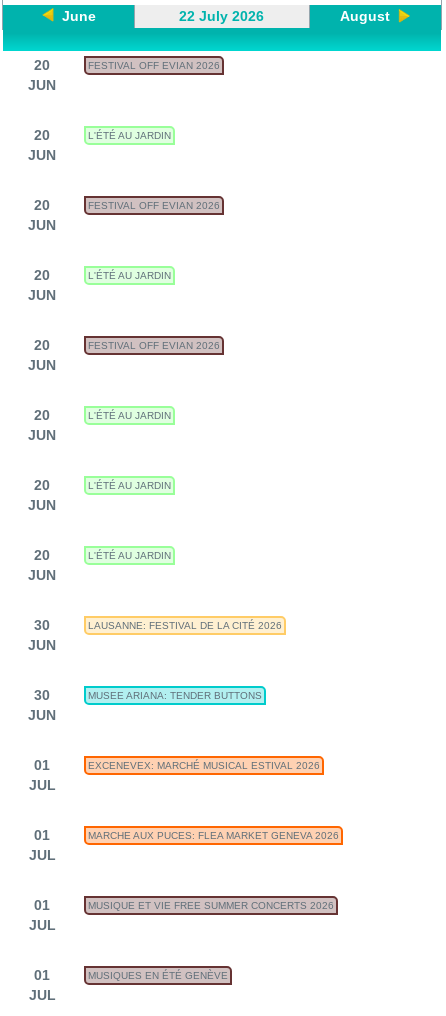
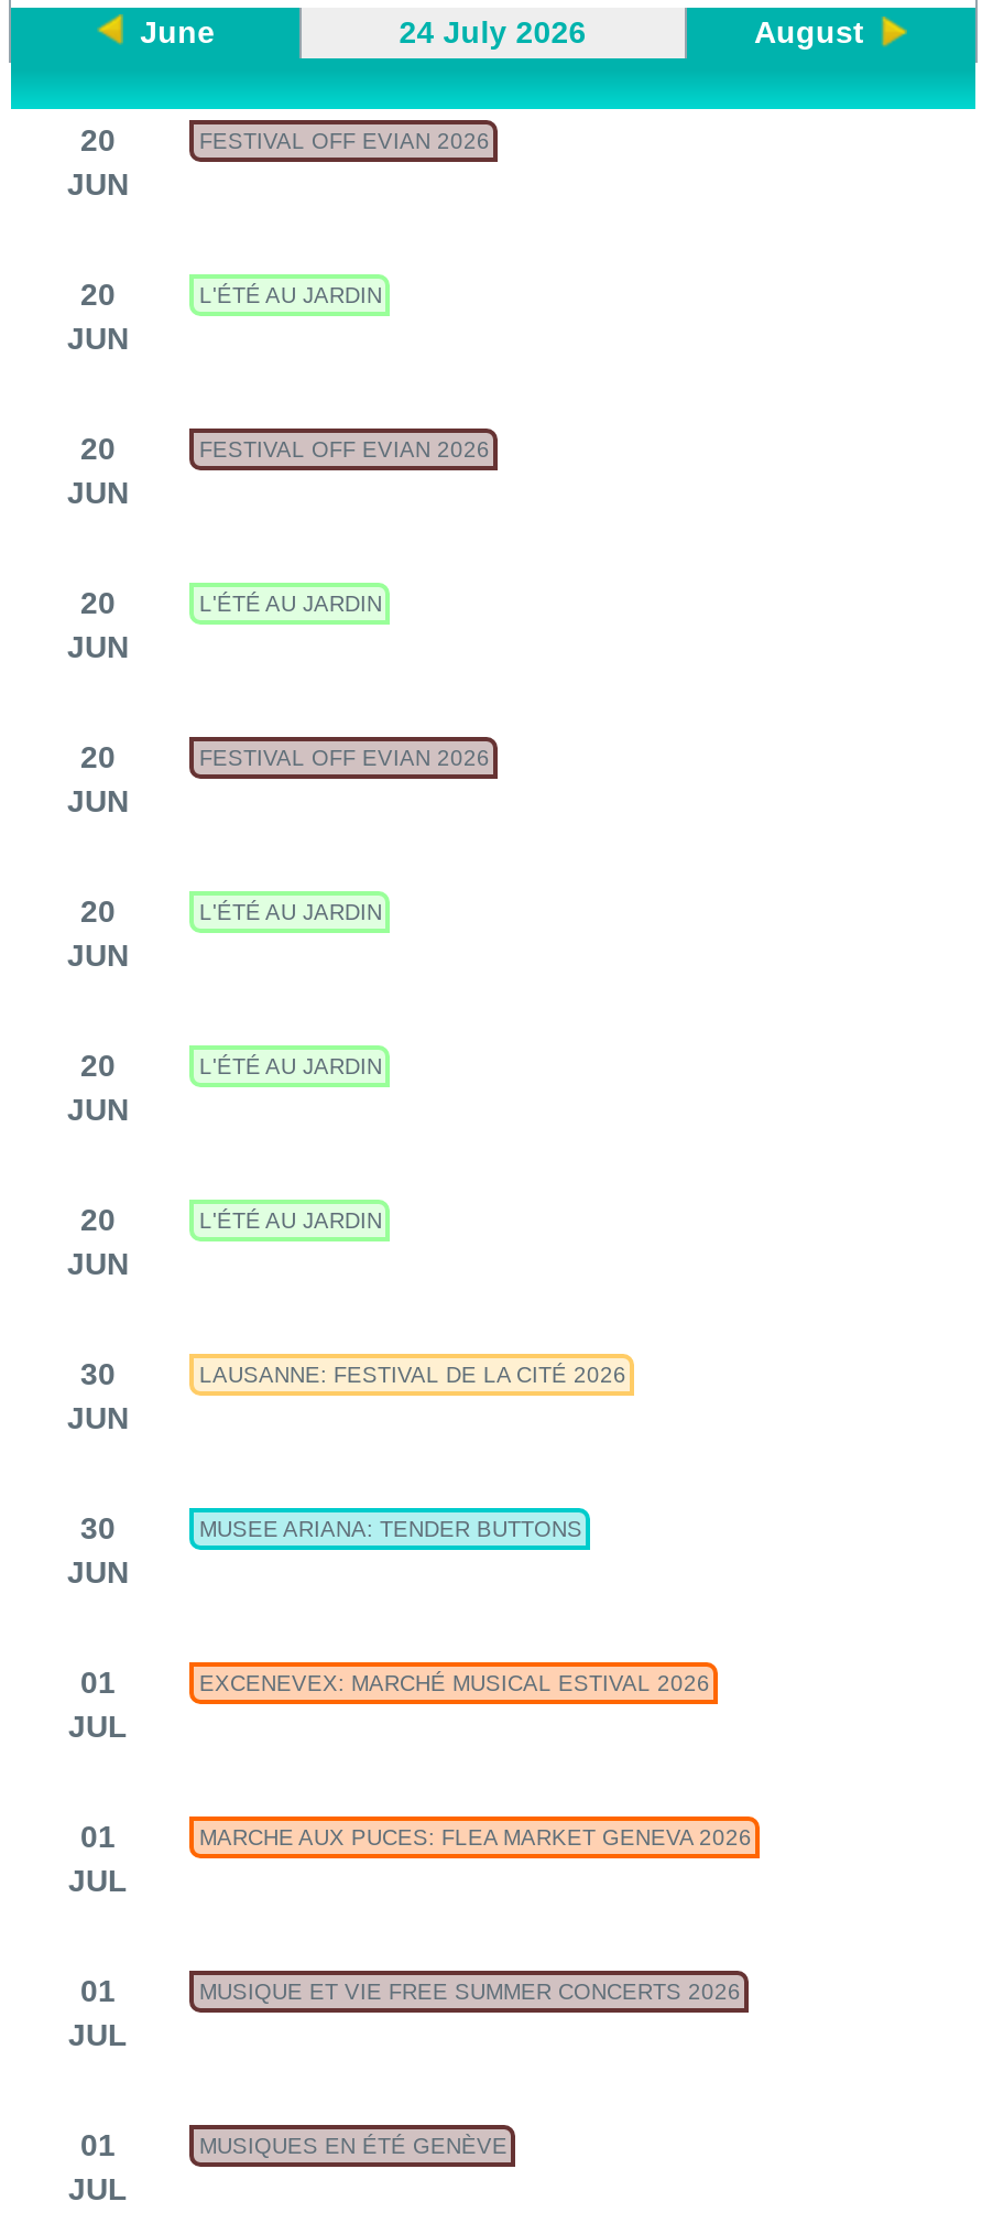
[179,8,264,24] 22 July 2026 -> [399,14,586,50] 24 July 2026

